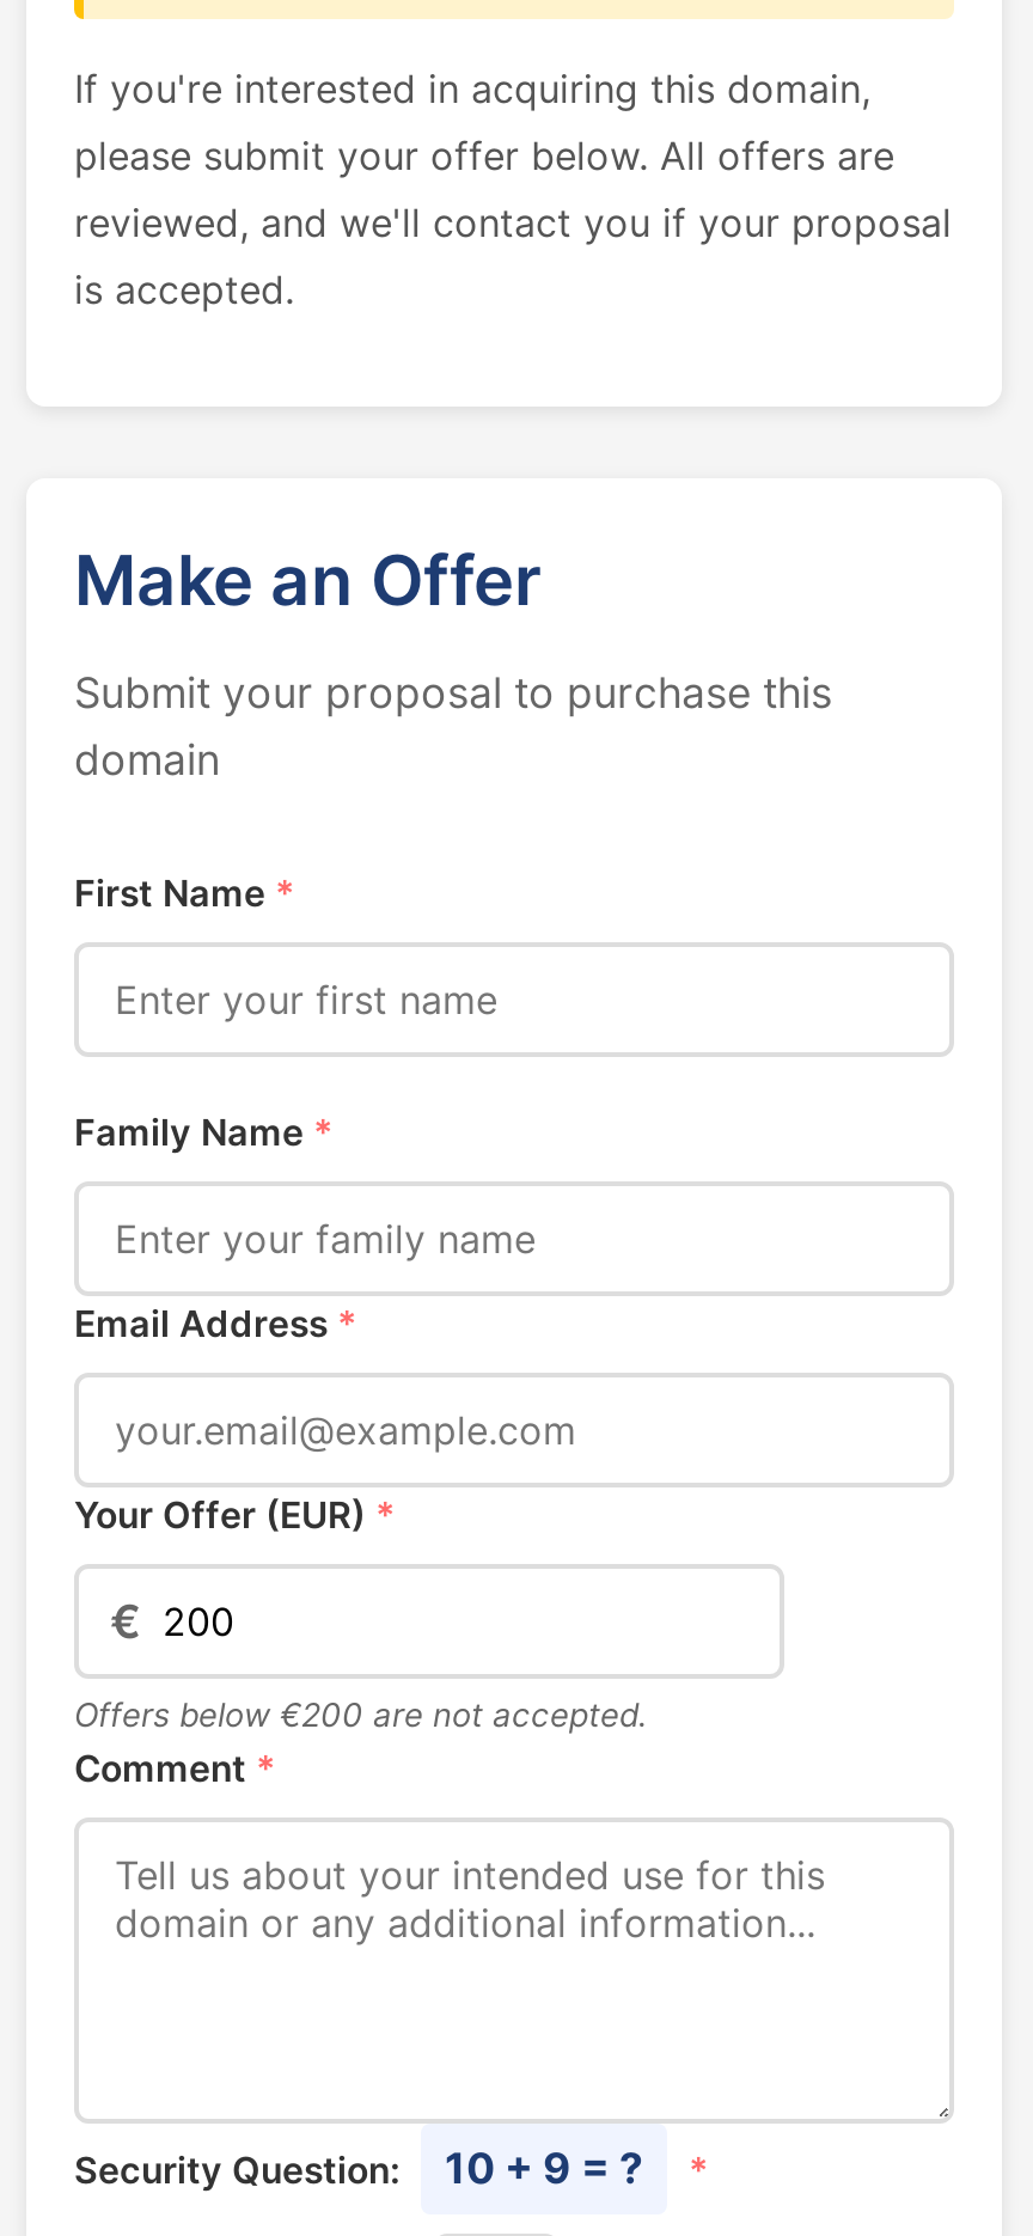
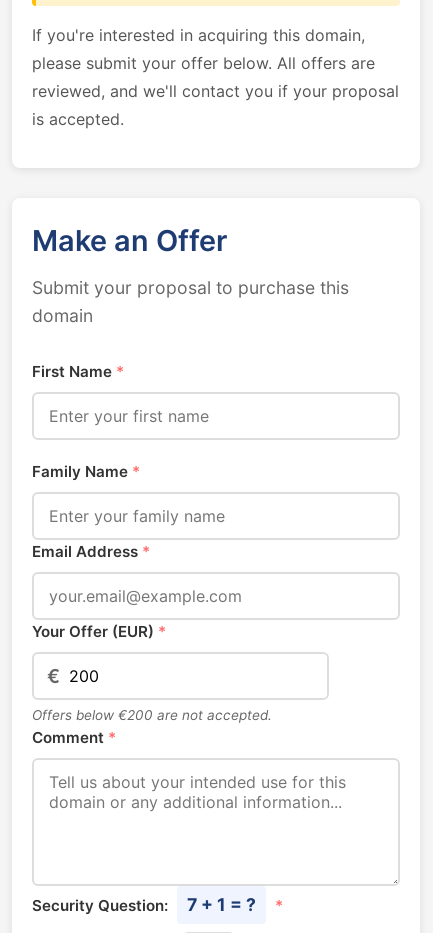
[445,2143,643,2193] 10 + 9 = ? -> [187,894,256,915] 7 + 1 = ?

